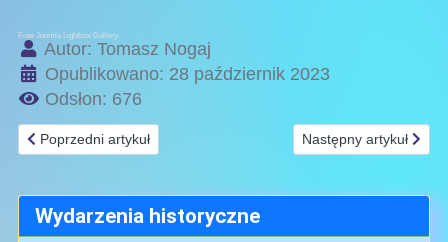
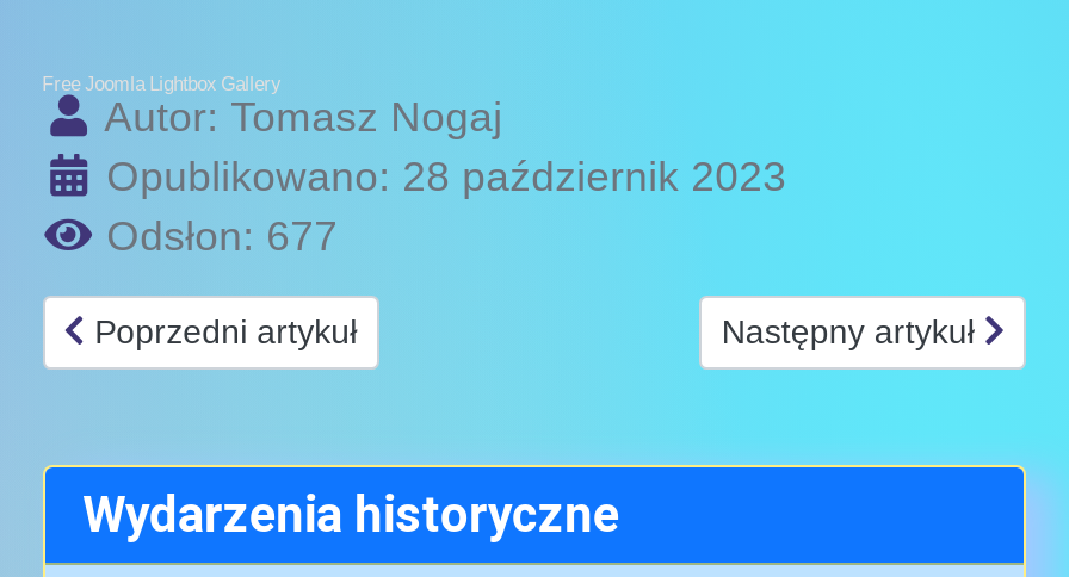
[45,89,142,109] Odsłon: 676 -> [106,212,338,259] Odsłon: 677

